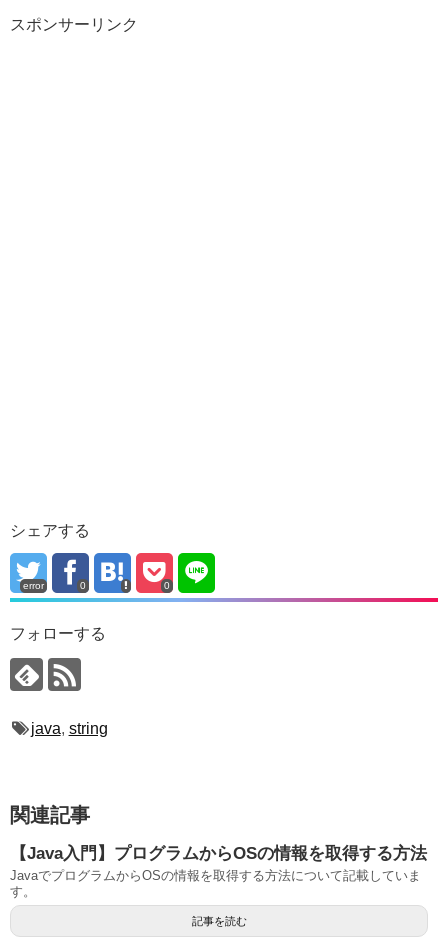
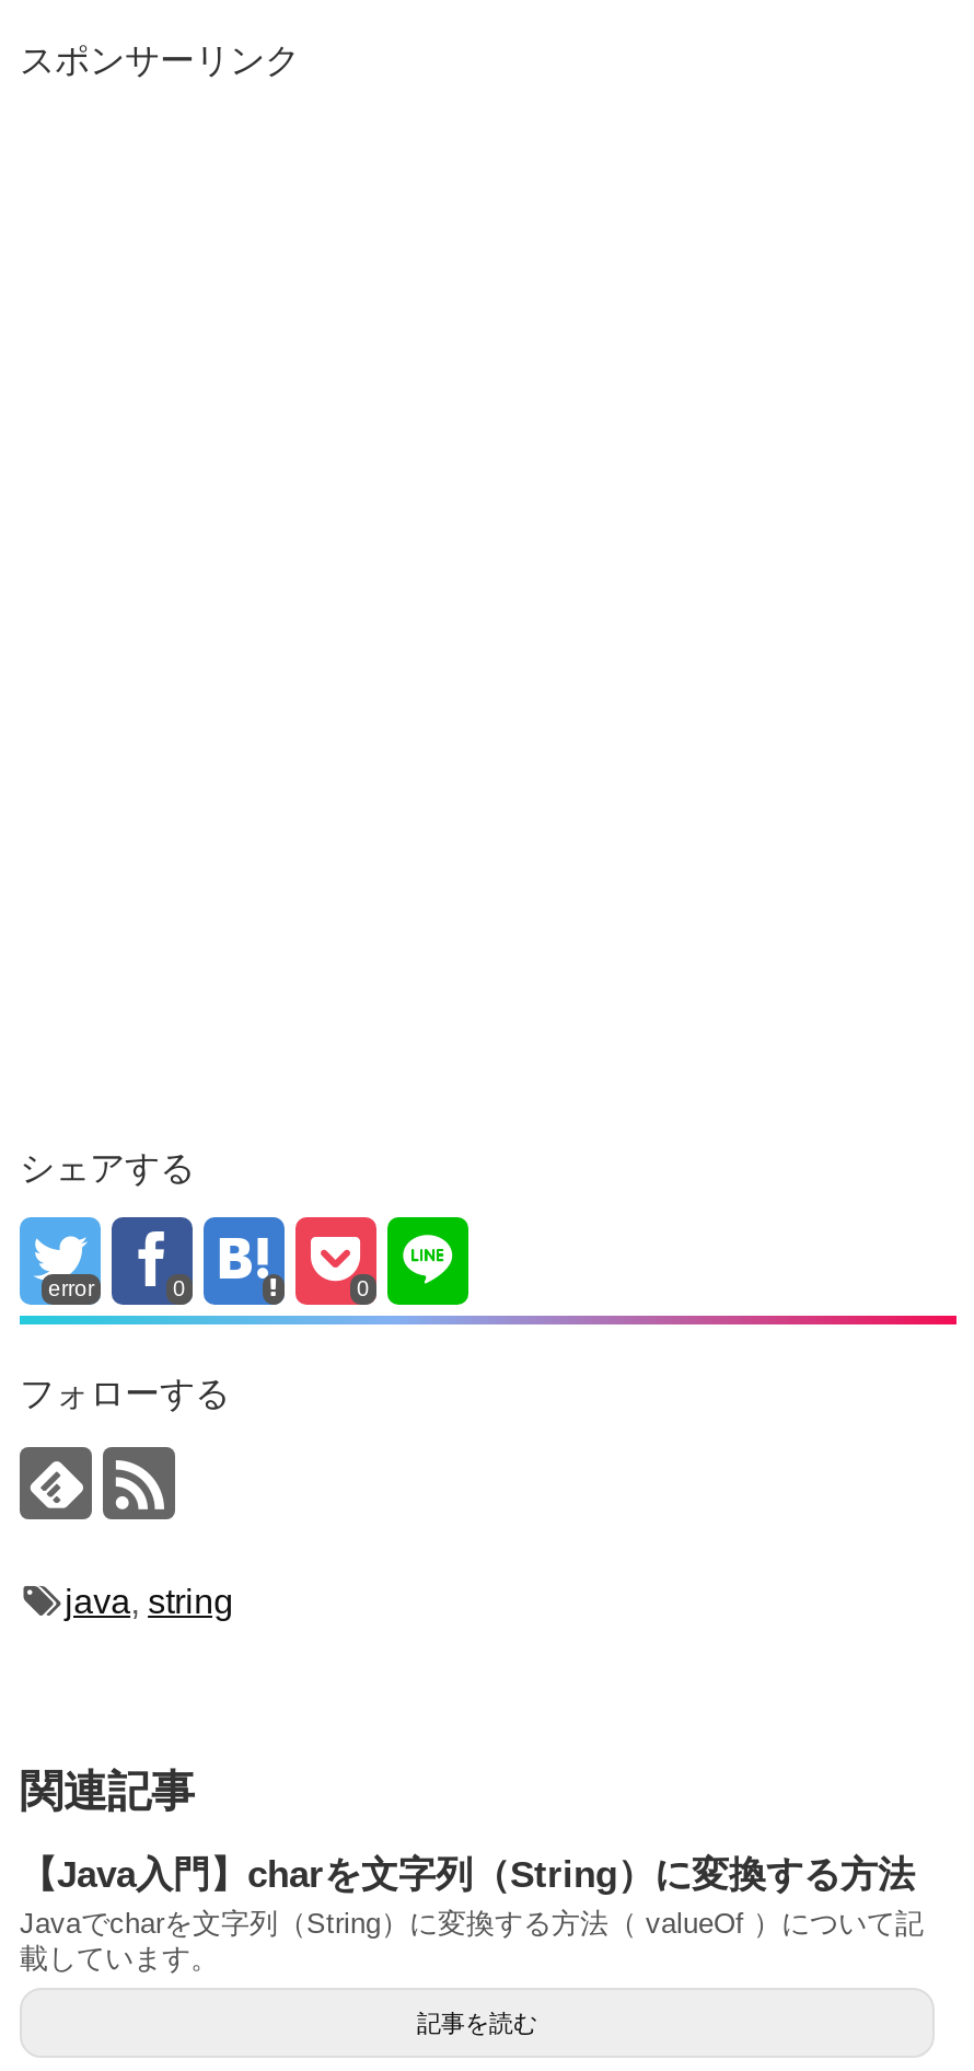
[10,844,427,899] 【Java入門】プログラムからOSの情報を取得する方法 | JavaでプログラムからOSの情報を取得する方法について記載していま | す。 -> [20,1854,924,1975] 【Java入門】charを文字列（String）に変換する方法 | Javaでcharを文字列（String）に変換する方法（ valueOf ）について記 | 載しています。

